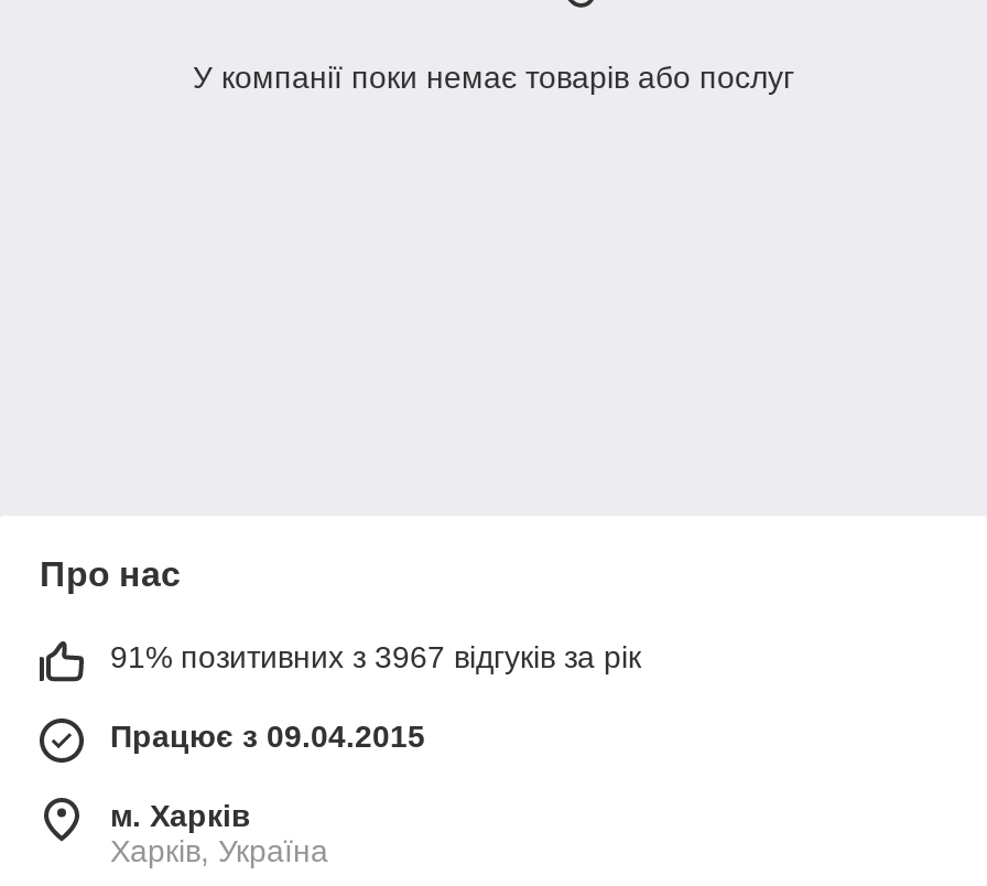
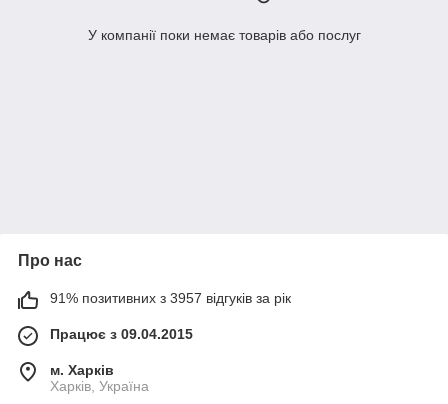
[110,640,641,676] 91% позитивних з 3967 відгуків за рік -> [50,290,291,306] 91% позитивних з 3957 відгуків за рік

